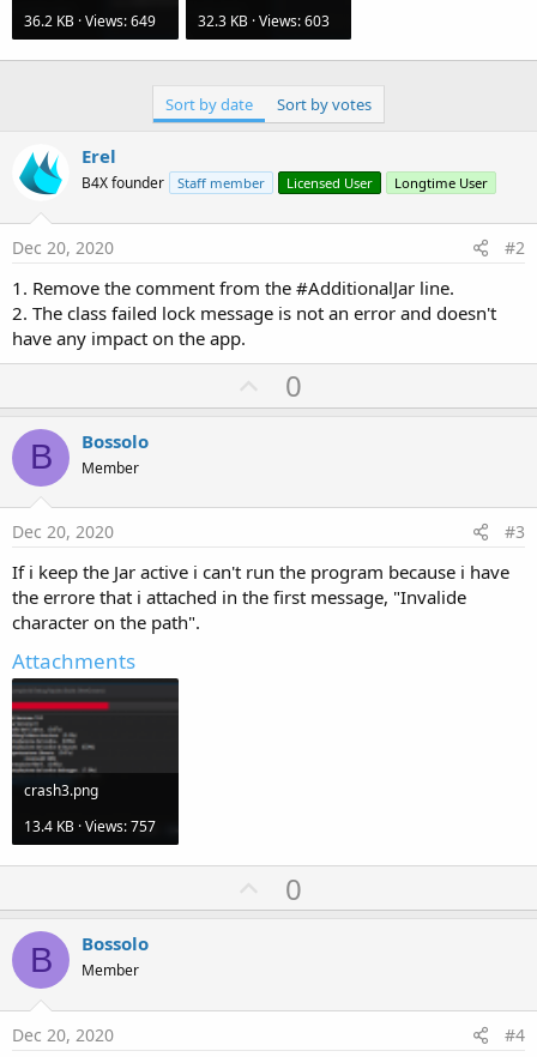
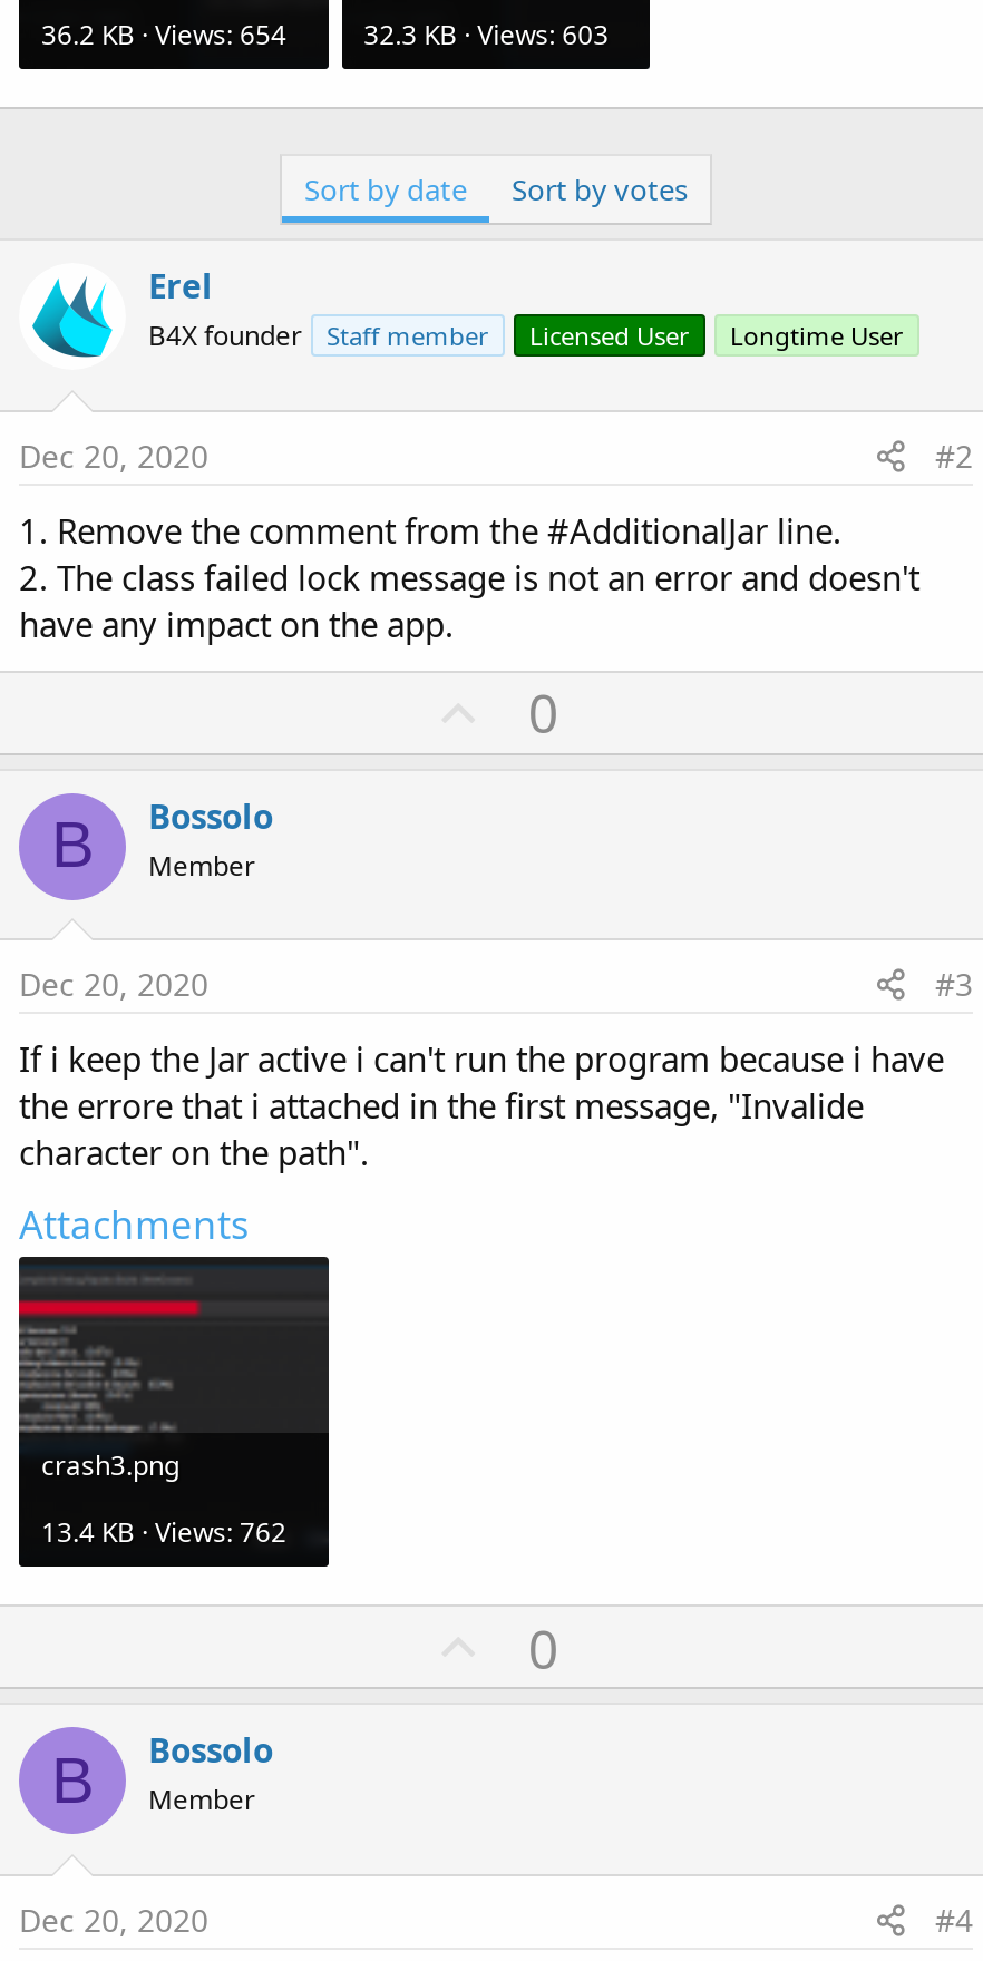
[24,10,156,31] 36.2 KB · Views: 649 -> [41,15,286,53] 36.2 KB · Views: 654
[24,816,156,836] 13.4 KB · Views: 757 -> [41,1513,286,1551] 13.4 KB · Views: 762

